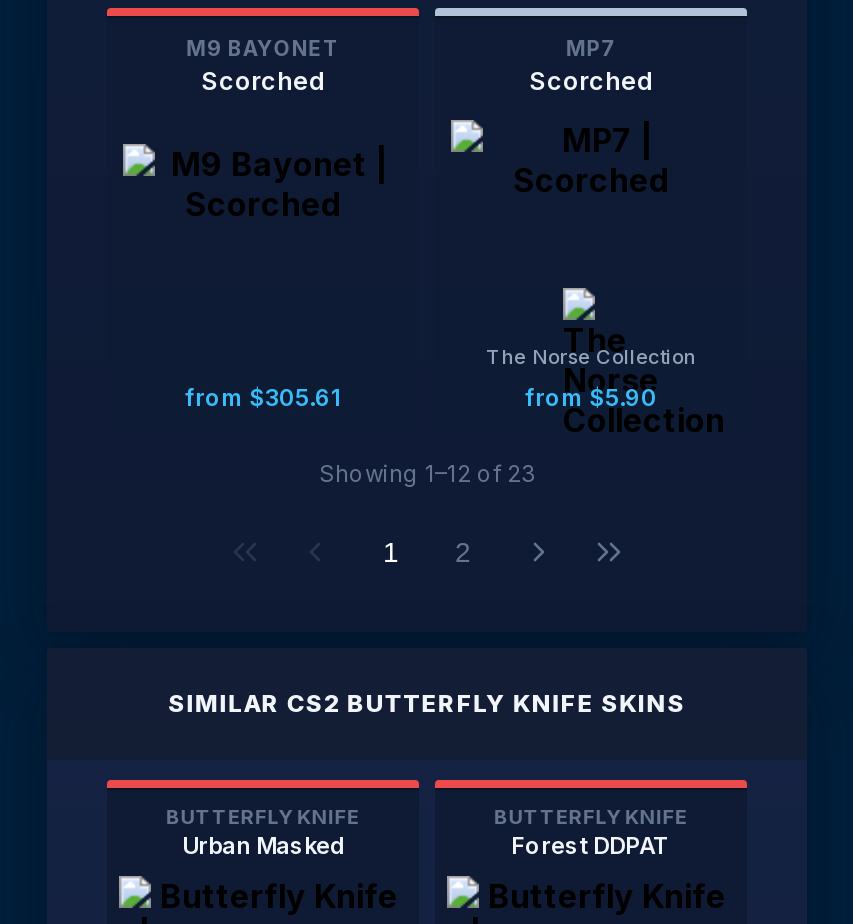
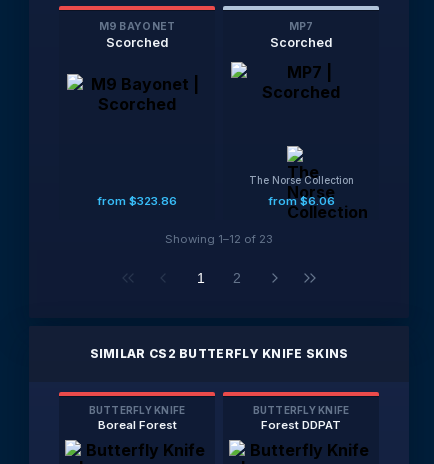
[185,383,341,411] from $305.61 -> [97,194,177,208] from $323.86
[525,383,657,411] from $5.90 -> [267,194,334,208] from $6.06
[182,831,344,859] Urban Masked -> [97,418,176,432] Boreal Forest

